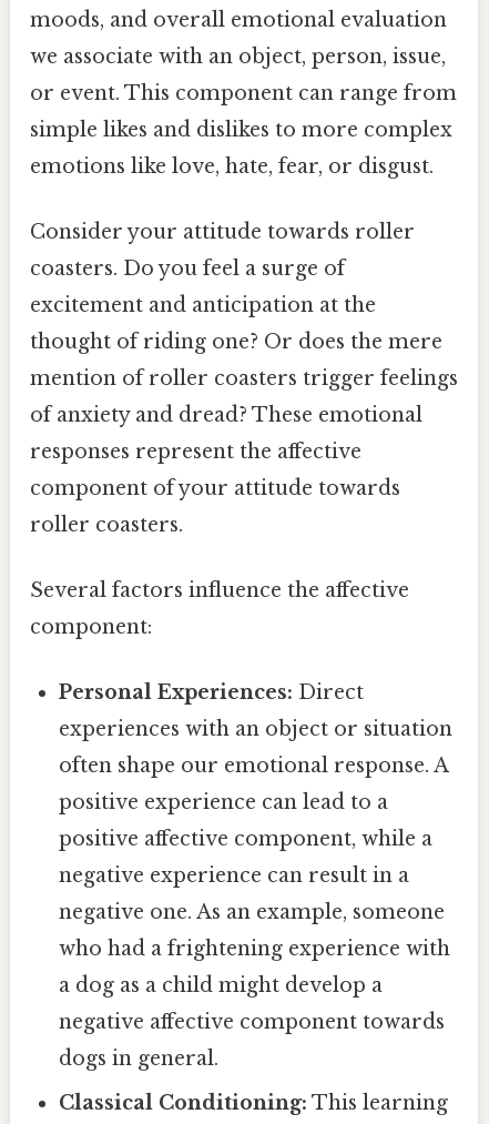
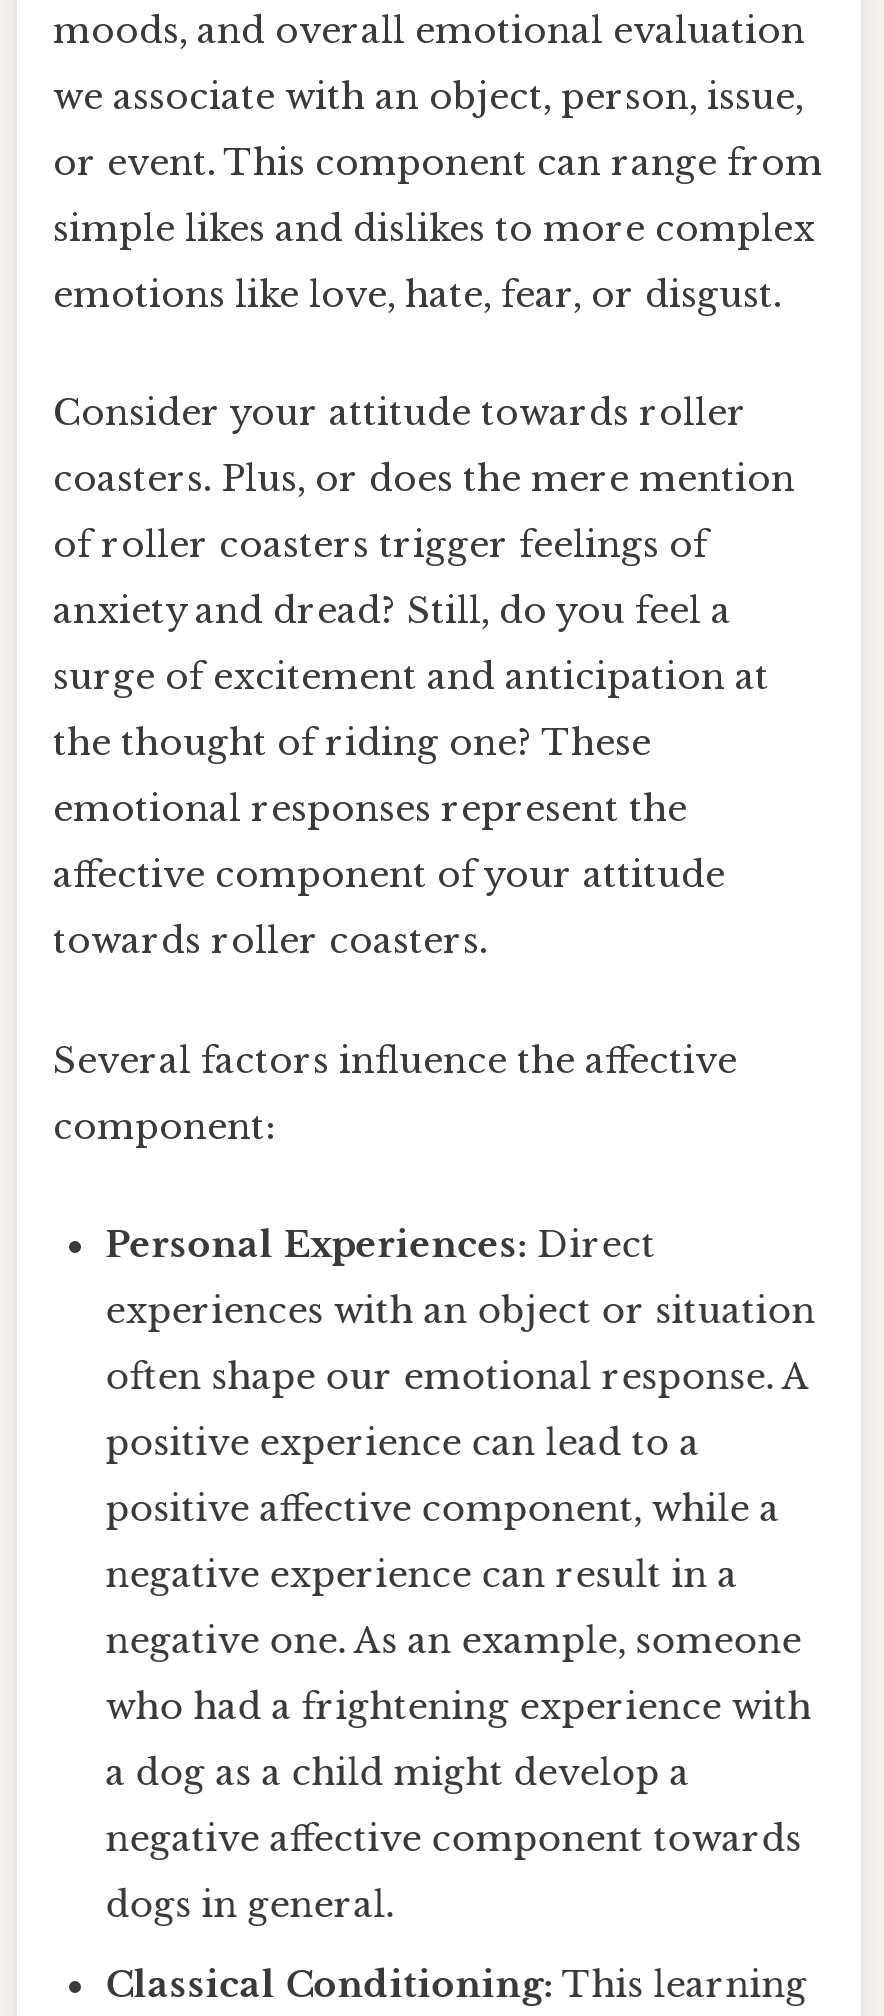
[30,256,345,281] coasters. Do you feel a surge of -> [53,458,795,502] coasters. Plus, or does the mere mention
[30,293,376,317] excitement and anticipation at the -> [53,524,707,568] of roller coasters trigger feelings of
[30,330,442,354] thought of riding one? Or does the mere -> [53,590,731,634] anxiety and dread? Still, do you feel a
[30,366,458,391] mention of roller coasters trigger feelings -> [53,656,769,700] surge of excitement and anticipation at
[30,403,422,427] of anxiety and dread? These emotional -> [53,722,651,766] the thought of riding one? These
[30,439,361,464] responses represent the affective -> [53,788,687,832] emotional responses represent the
[30,476,400,500] component of your attitude towards -> [53,854,725,898] affective component of your attitude
[30,513,183,537] roller coasters. -> [53,920,487,964] towards roller coasters.

